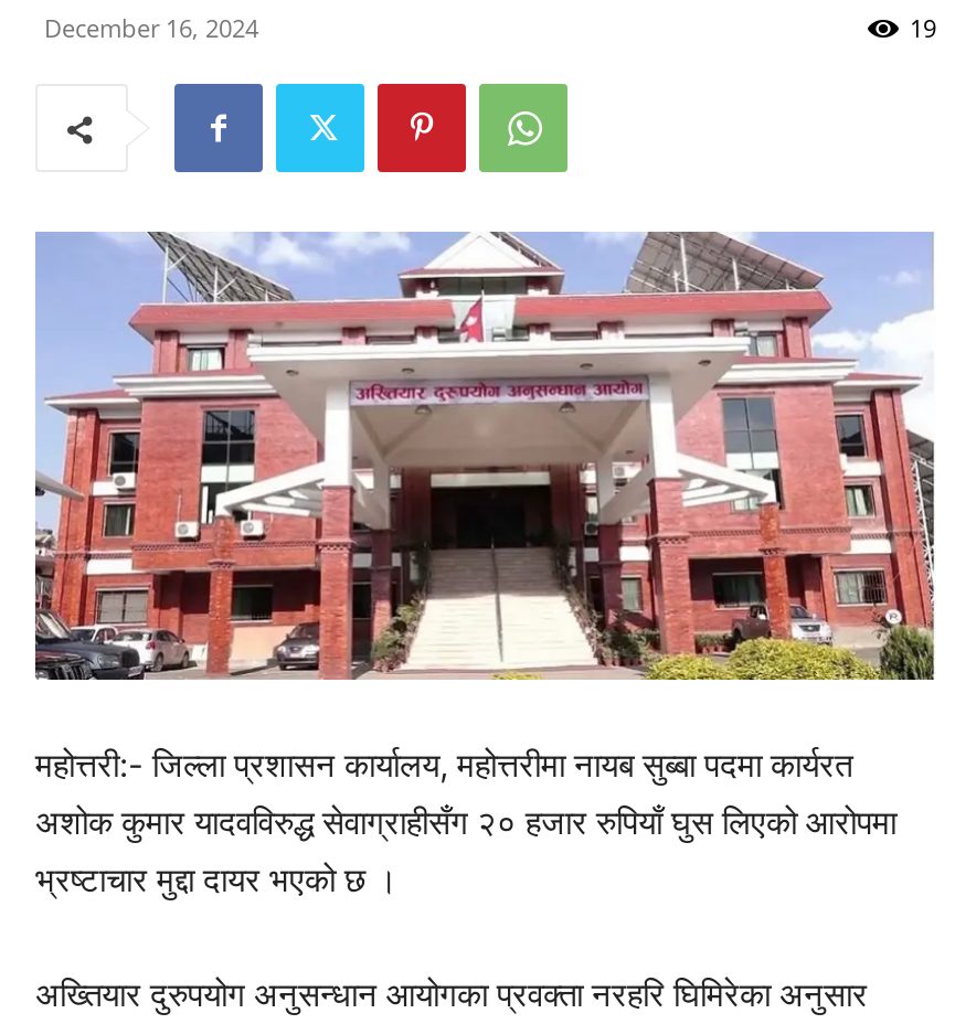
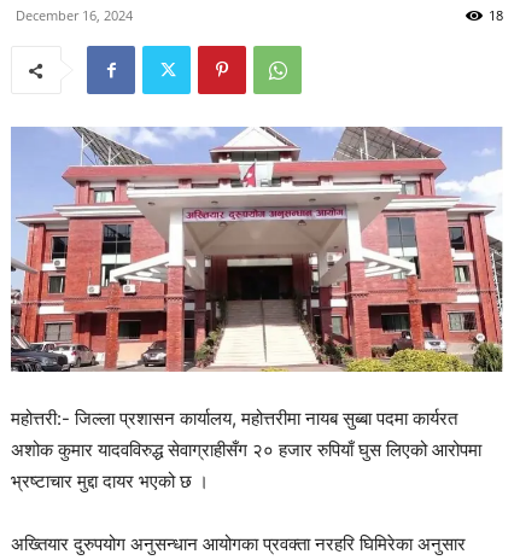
[910,11,936,44] 19 -> [489,6,503,24] 18

